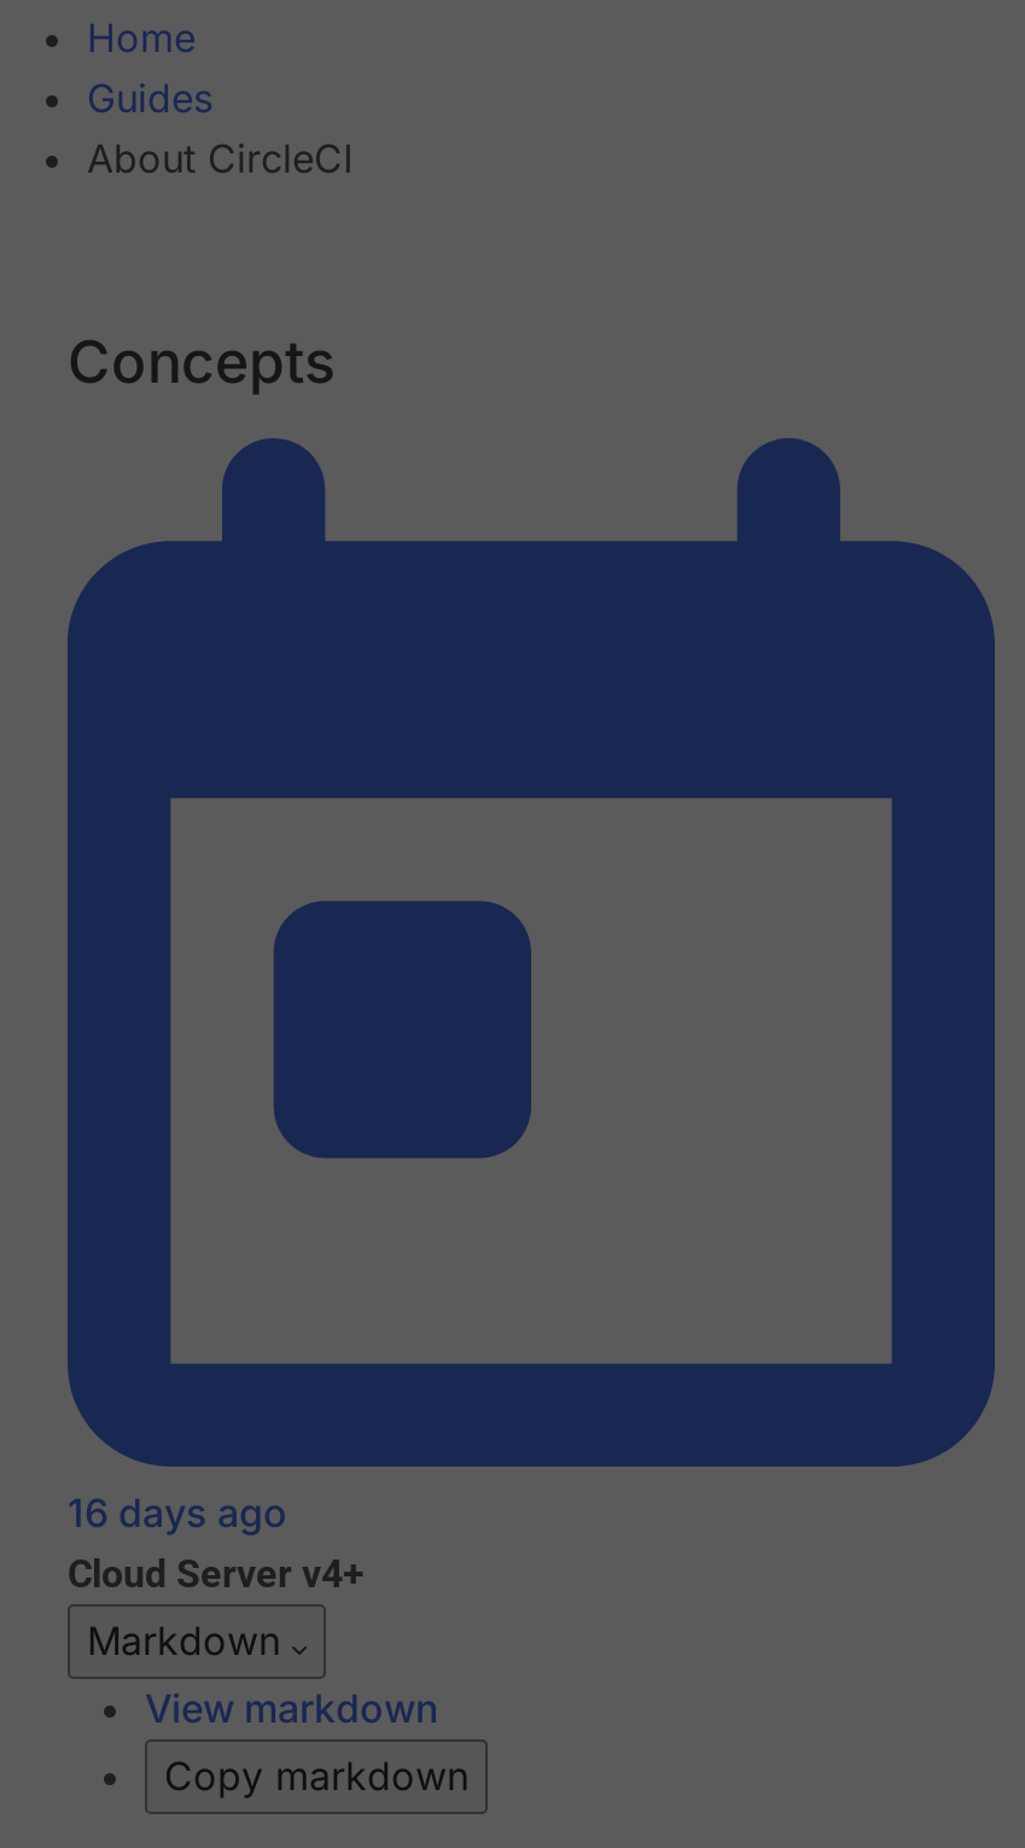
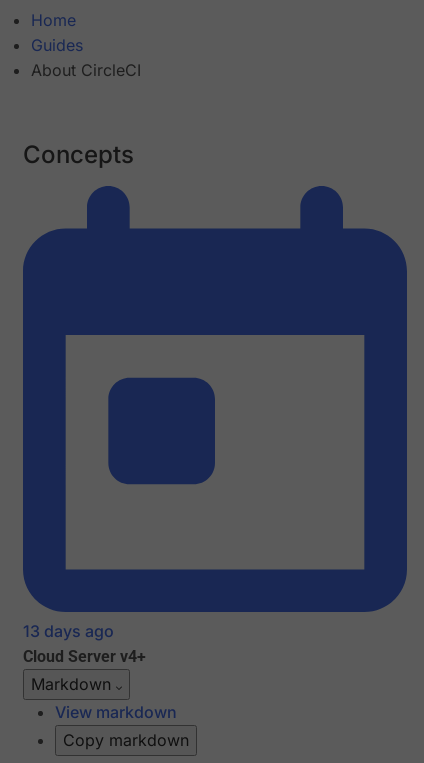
[68,1490,287,1538] 16 days ago -> [23,621,114,641] 13 days ago

